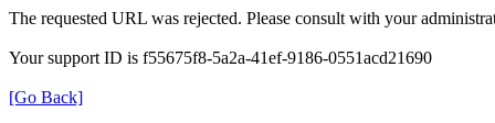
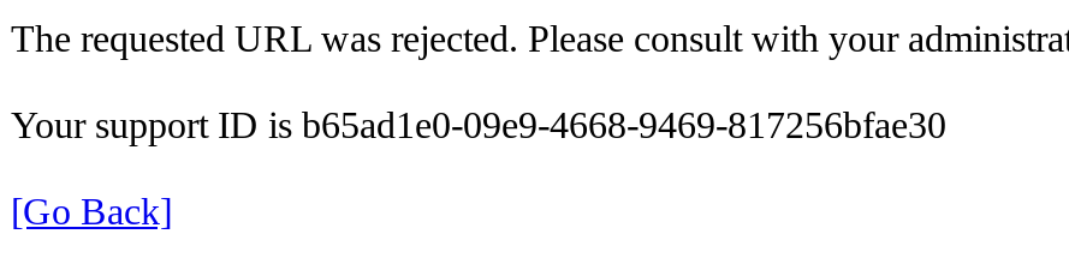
[9,48,432,67] Your support ID is f55675f8-5a2a-41ef-9186-0551acd21690 -> [11,104,946,145] Your support ID is b65ad1e0-09e9-4668-9469-817256bfae30

